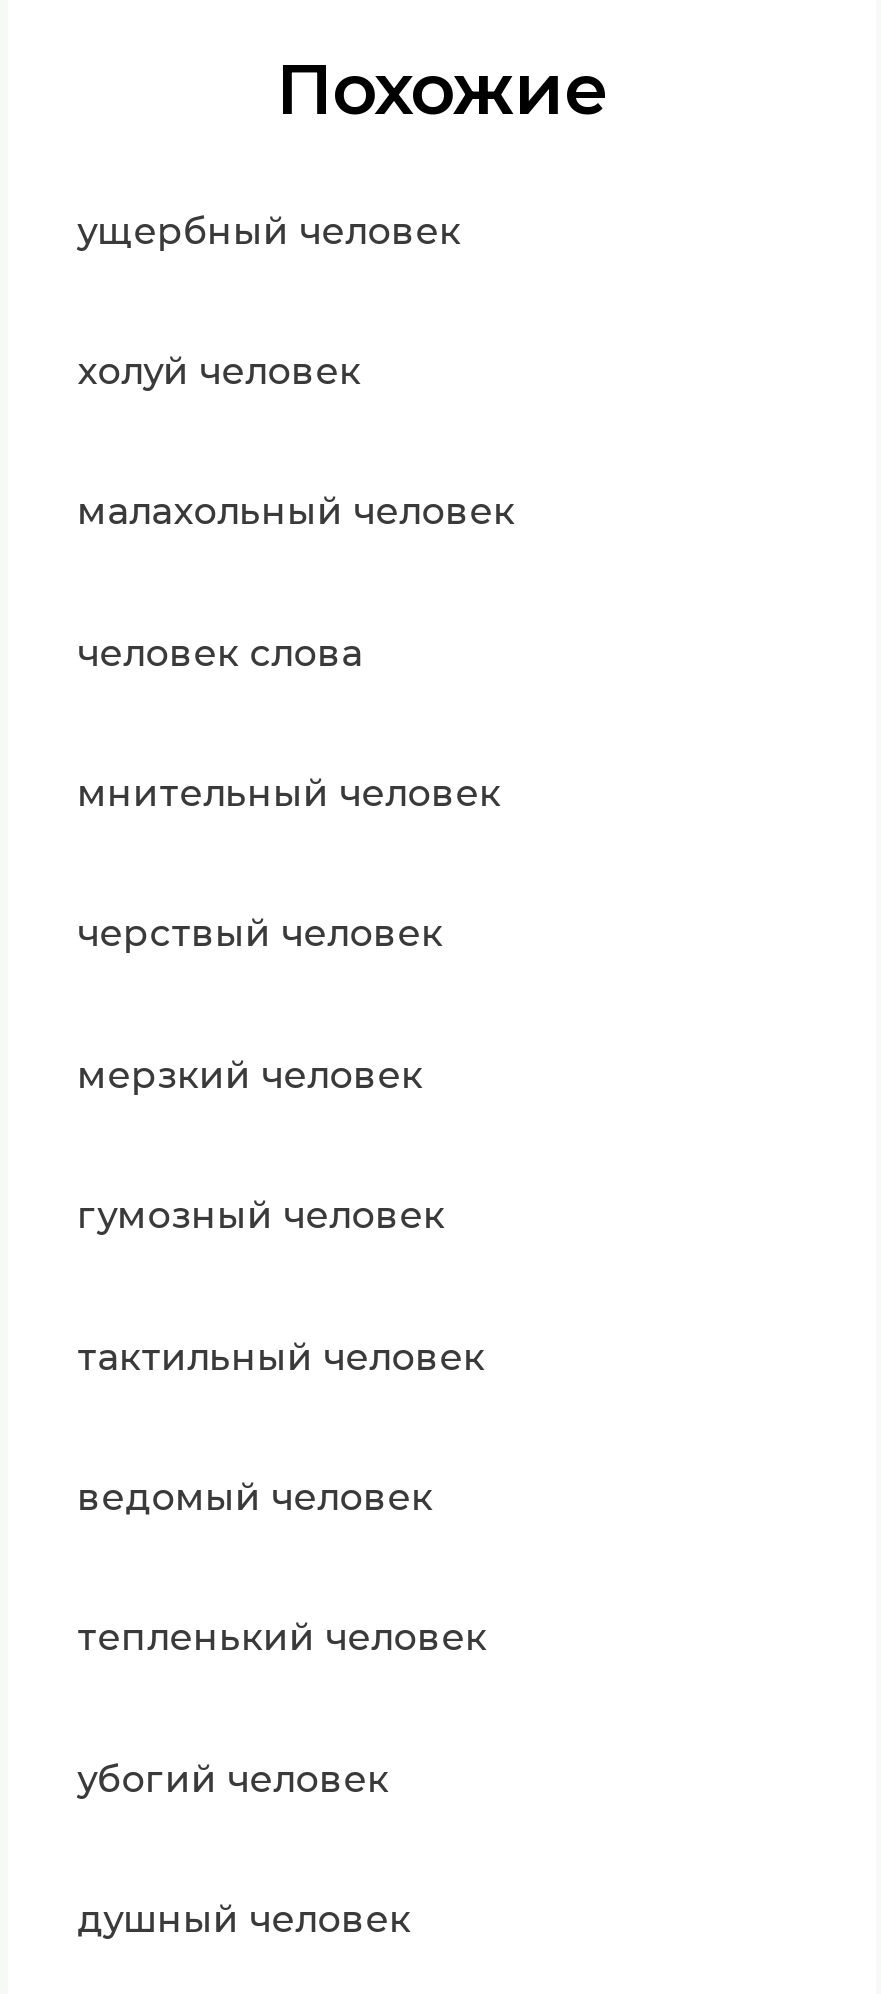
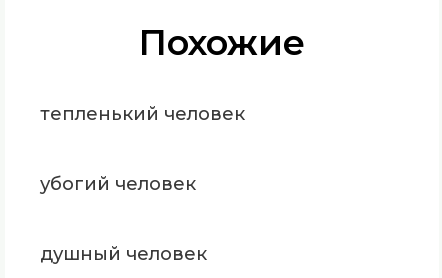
[77,208,515,1520] ущербный человек | холуй человек | малахольный человек | человек слова | мнительный человек | черствый человек | мерзкий человек | гумозный человек | тактильный человек | ведомый человек -> none

